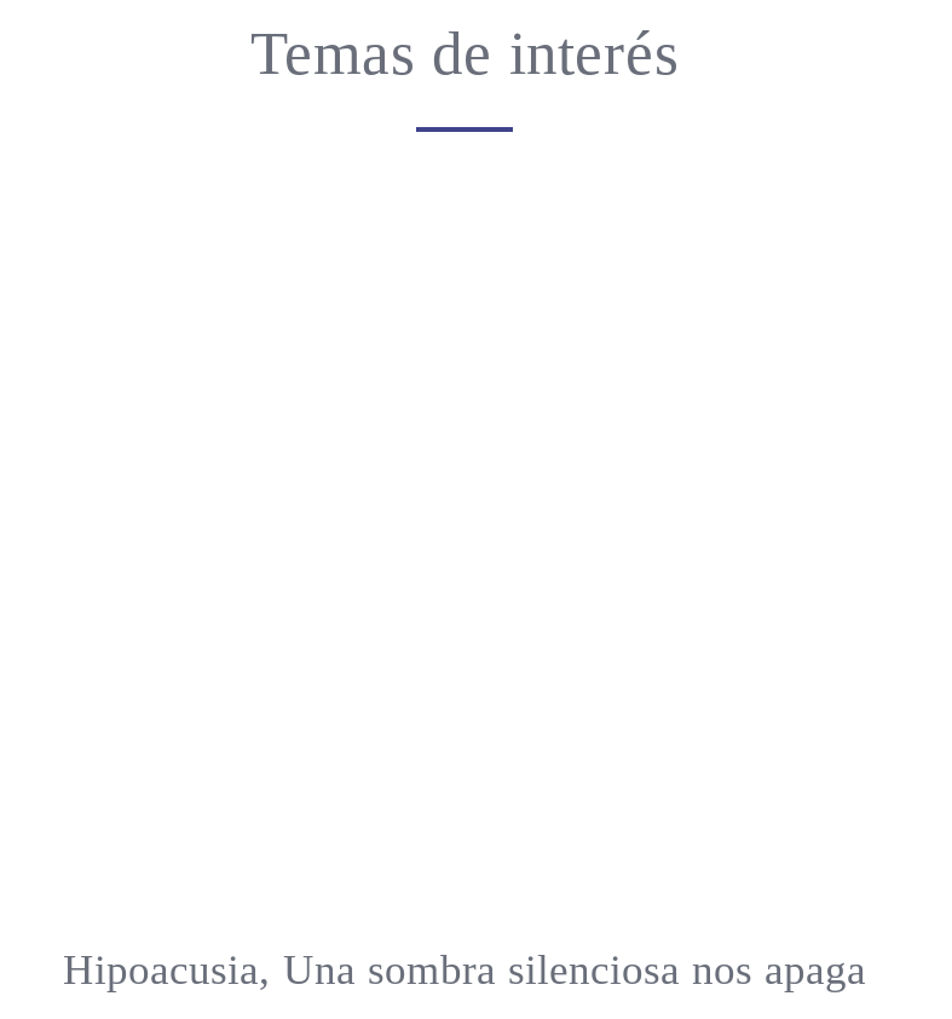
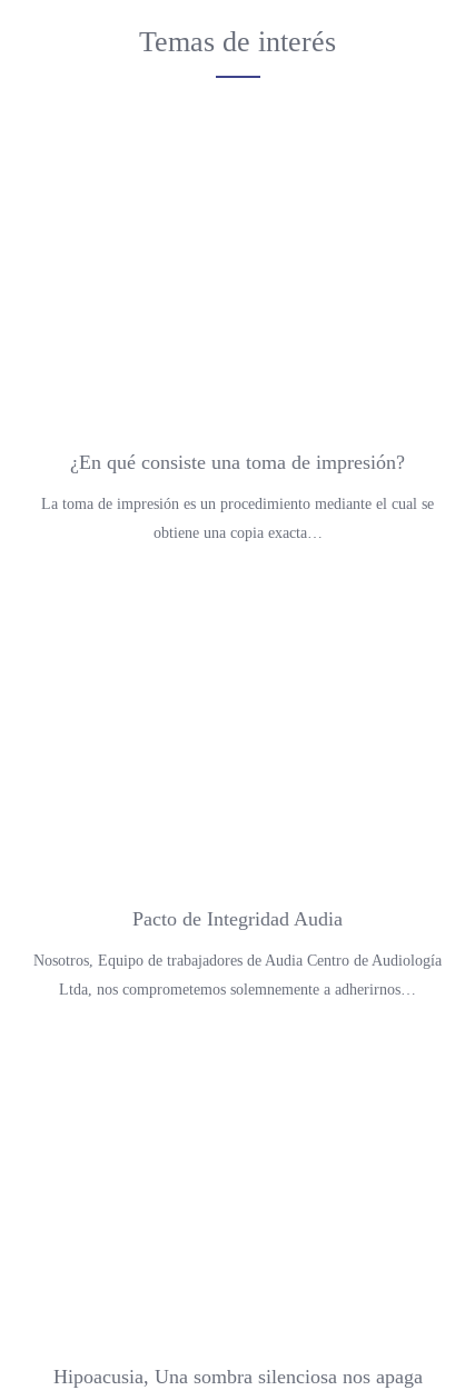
none -> [34,908,442,998] Pacto de Integridad Audia | Nosotros, Equipo de trabajadores de Audia Centro de Audiología | Ltda, nos comprometemos solemnemente a adherirnos…
none -> [42,451,434,542] ¿En qué consiste una toma de impresión? | La toma de impresión es un procedimiento mediante el cual se | obtiene una copia exacta…

